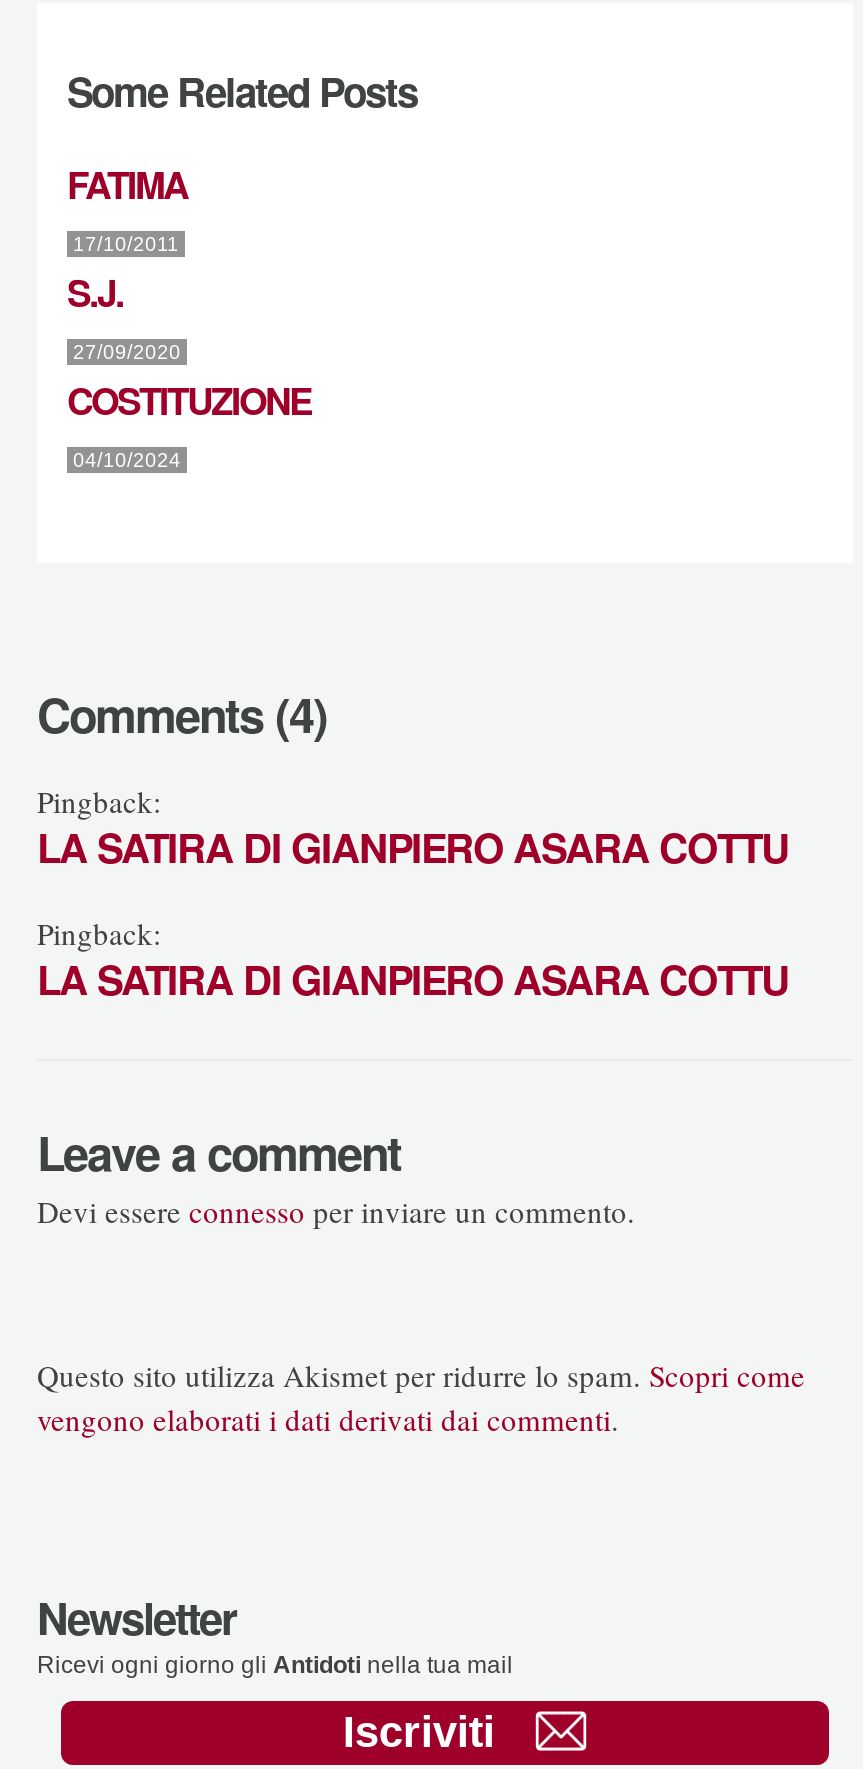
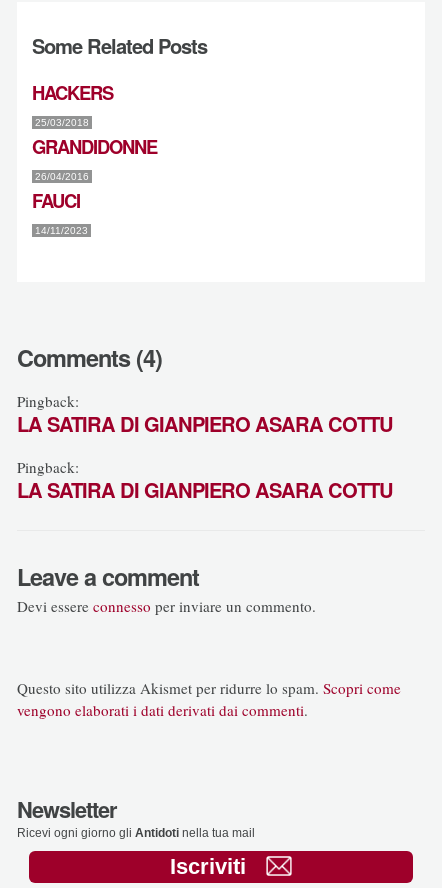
[67,158,311,472] FATIMA | 17/10/2011 | S.J. | 27/09/2020 | COSTITUZIONE | 04/10/2024 -> [32,79,157,236] HACKERS | 25/03/2018 | GRANDIDONNE | 26/04/2016 | FAUCI | 14/11/2023

